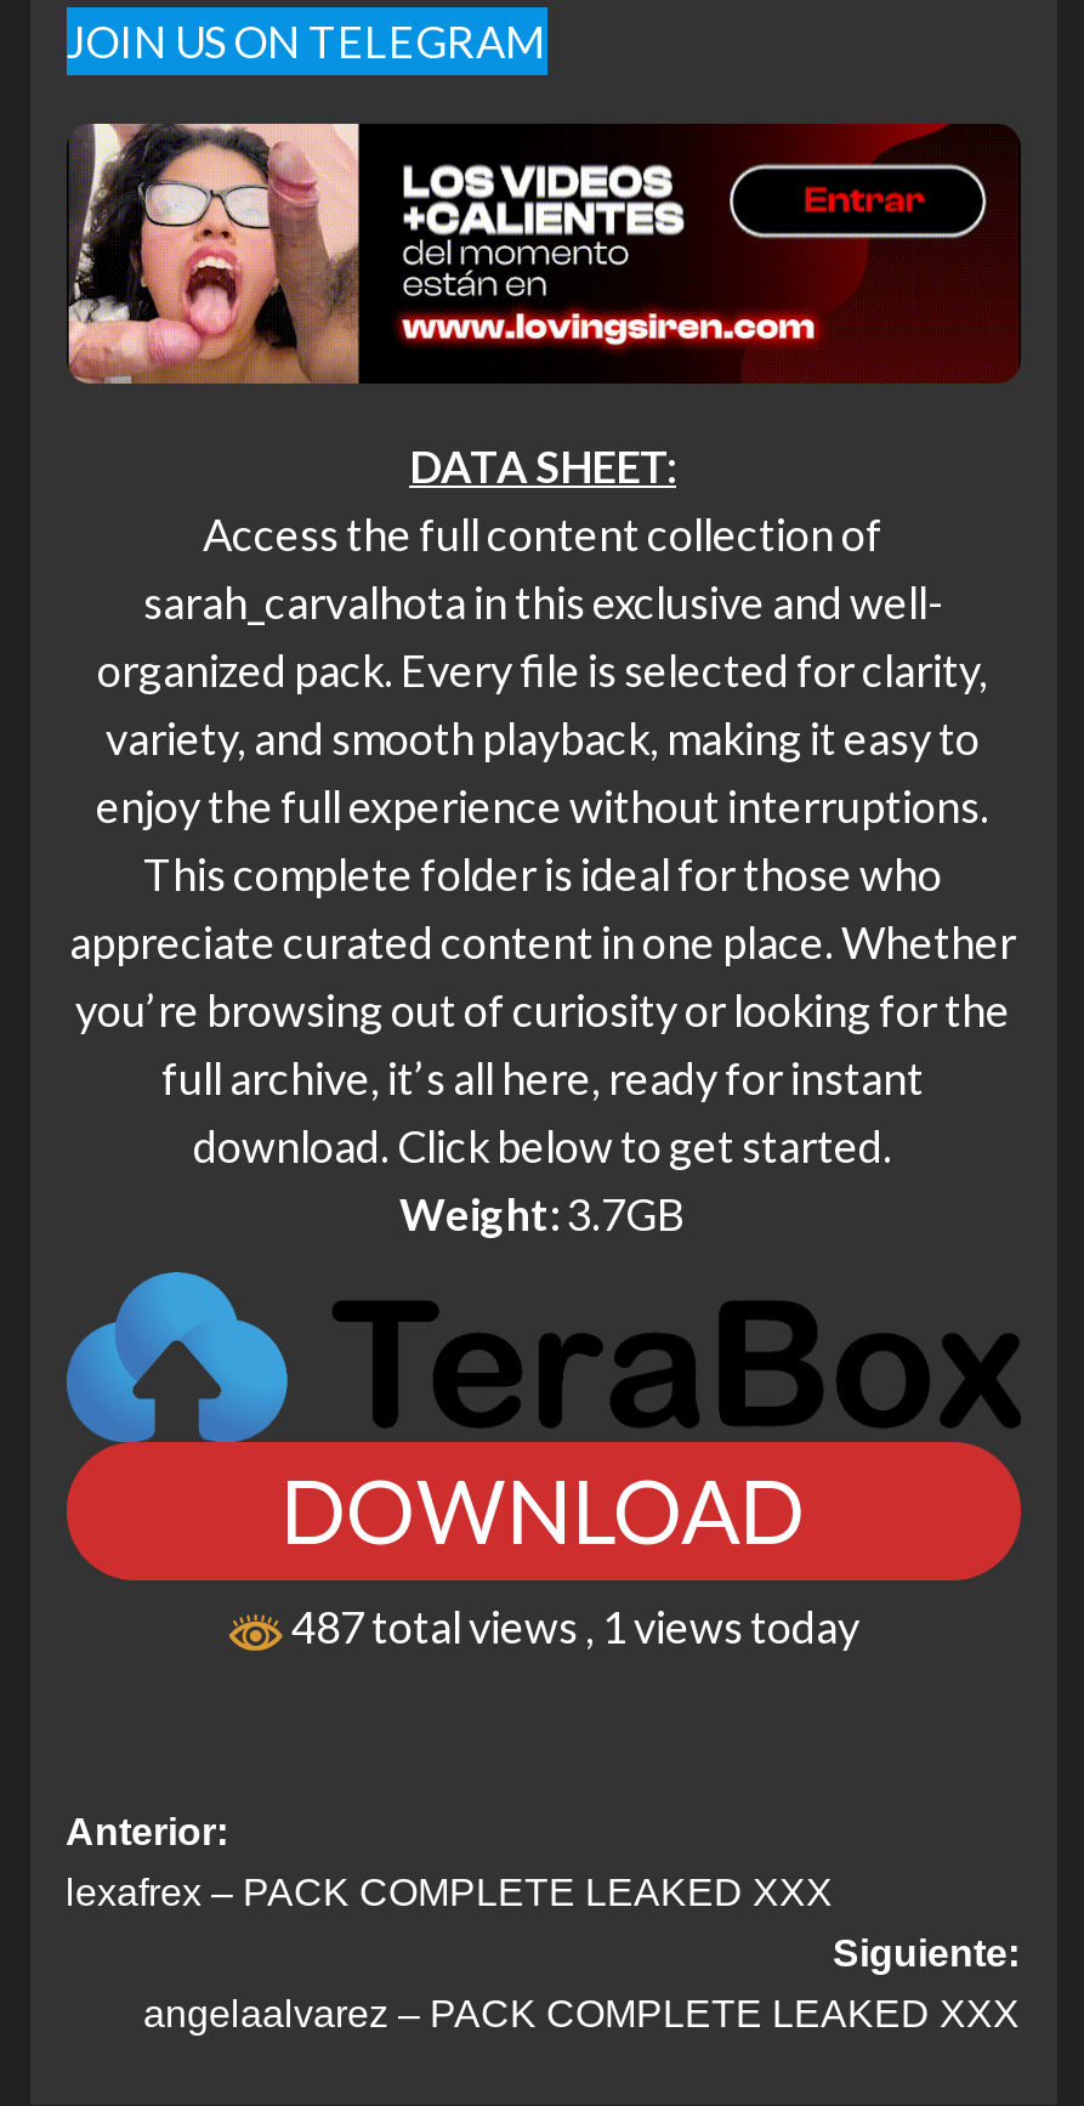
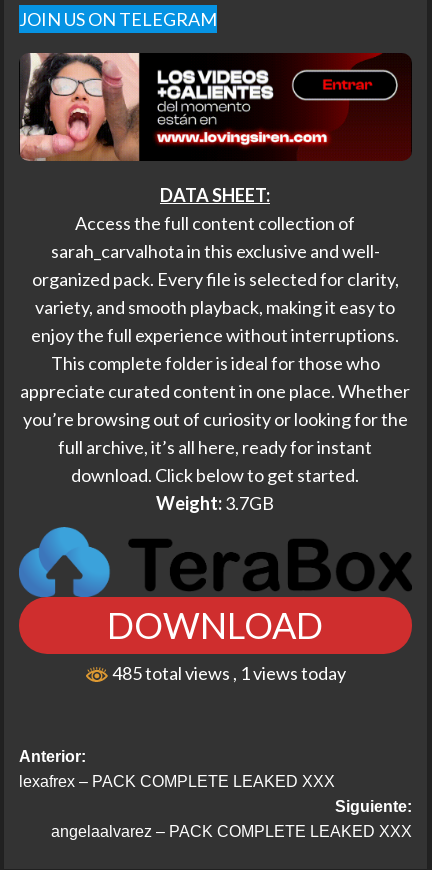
[284,1600,859,1653] 487 total views, 1 views today -> [108,661,345,683] 485 total views, 1 views today

